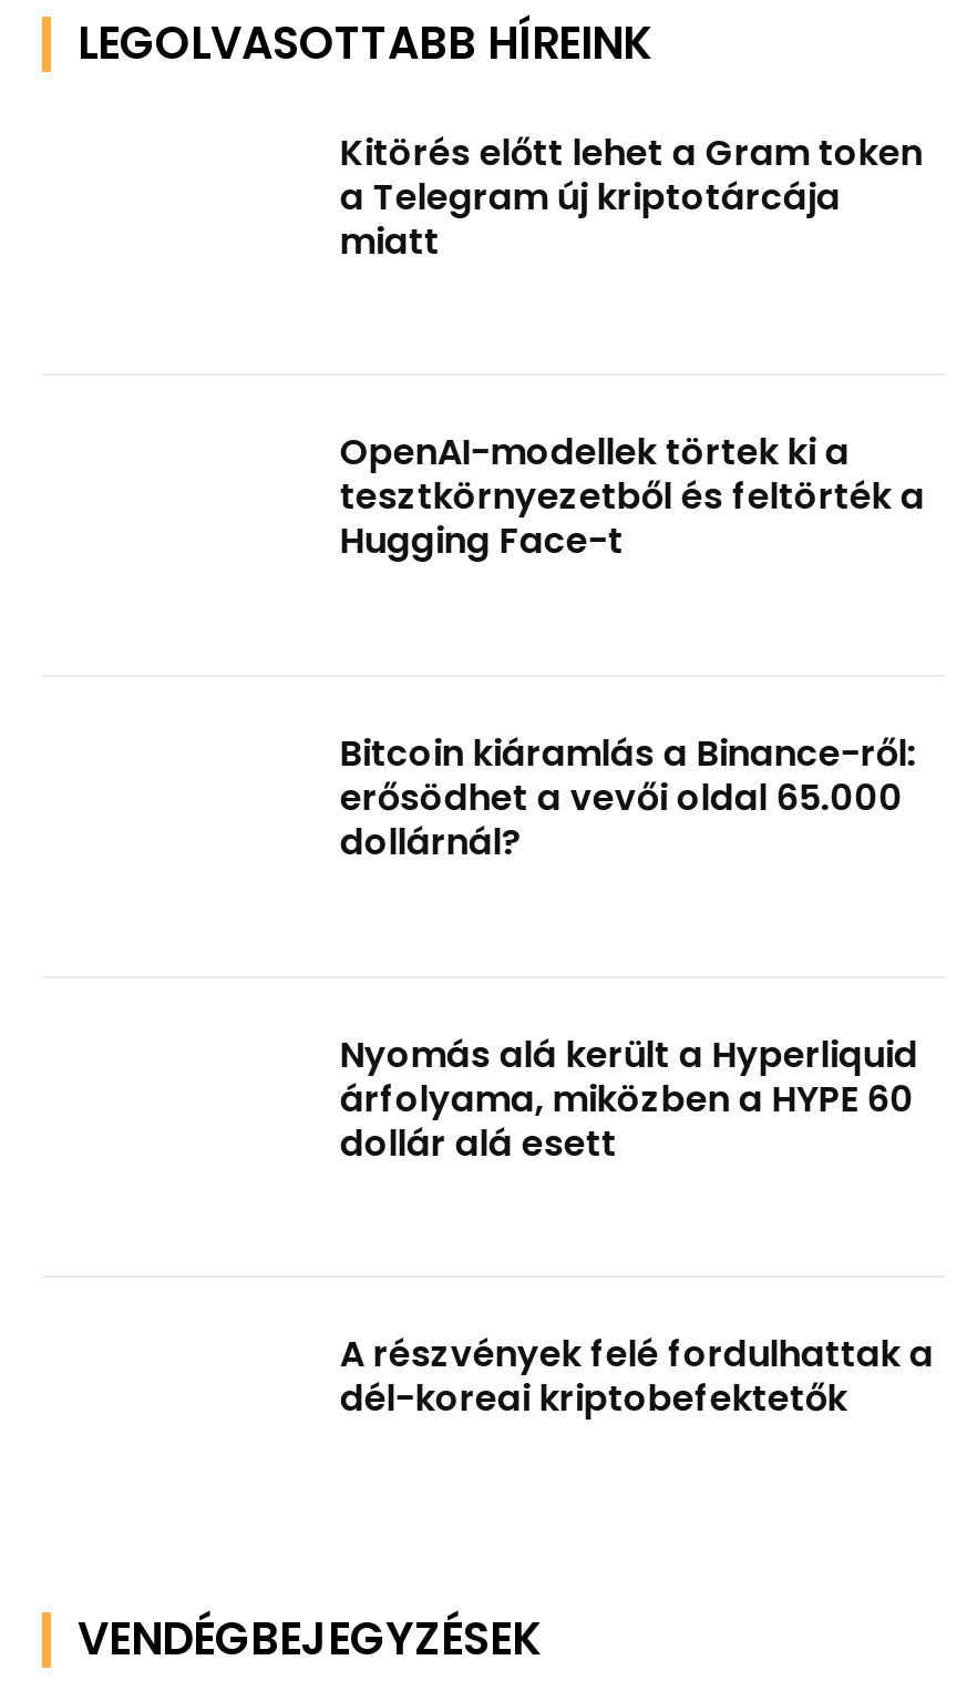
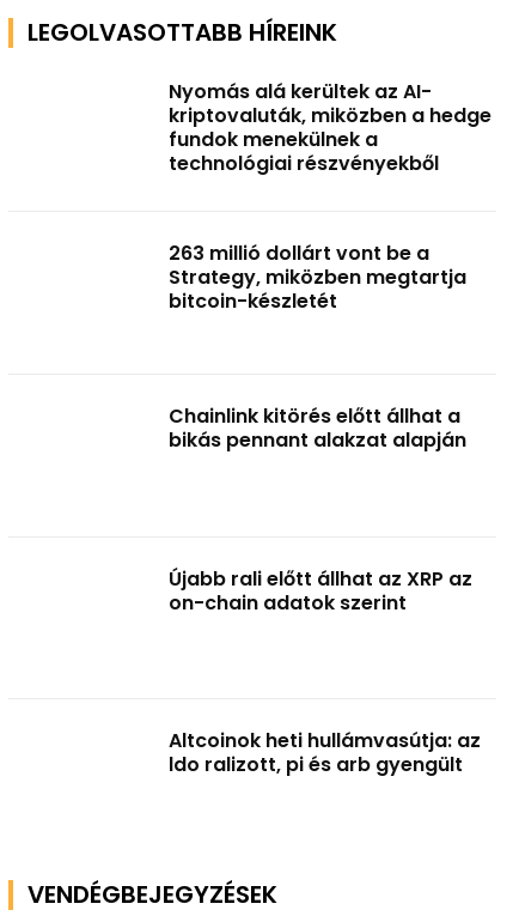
[340,127,922,266] Kitörés előtt lehet a Gram token | a Telegram új kriptotárcája | miatt -> [169,77,492,177] Nyomás alá kerültek az AI- | kriptovaluták, miközben a hedge | fundok menekülnek a | technológiai részvényekből
[340,427,925,567] OpenAI-modellek törtek ki a | tesztkörnyezetből és feltörték a | Hugging Face-t -> [169,240,467,315] 263 millió dollárt vont be a | Strategy, miközben megtartja | bitcoin-készletét
[340,728,916,867] Bitcoin kiáramlás a Binance-ről: | erősödhet a vevői oldal 65.000 | dollárnál? -> [169,402,467,454] Chainlink kitörés előtt állhat a | bikás pennant alakzat alapján
[340,1029,918,1168] Nyomás alá került a Hyperliquid | árfolyama, miközben a HYPE 60 | dollár alá esett -> [169,565,473,616] Újabb rali előtt állhat az XRP az | on-chain adatok szerint
[340,1329,934,1425] A részvények felé fordulhattak a | dél-koreai kriptobefektetők -> [169,727,481,779] Altcoinok heti hullámvasútja: az | ldo ralizott, pi és arb gyengült

